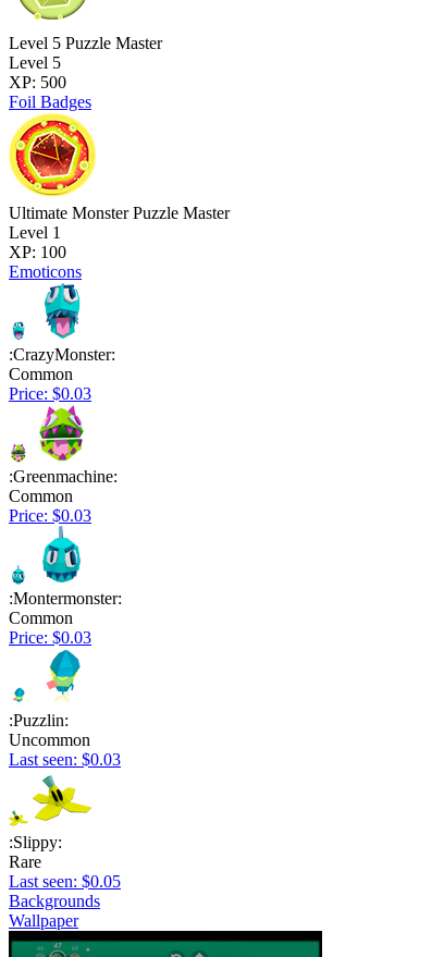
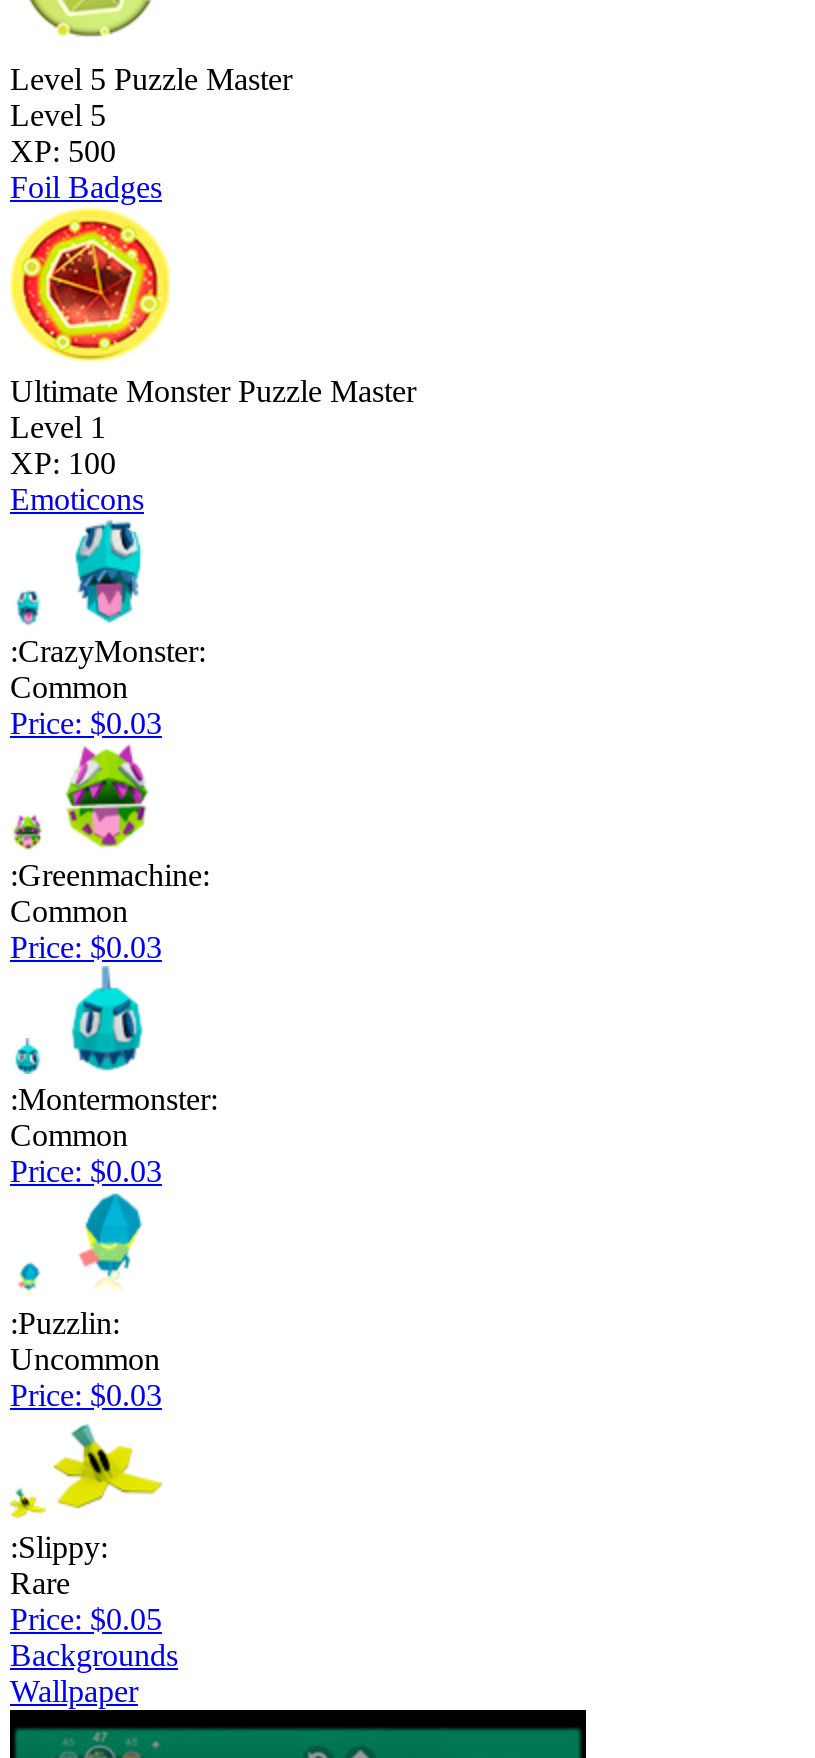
[9,750,121,768] Last seen: $0.03 -> [10,1377,162,1411] Price: $0.03
[9,872,121,890] Last seen: $0.05 -> [10,1601,162,1635] Price: $0.05

